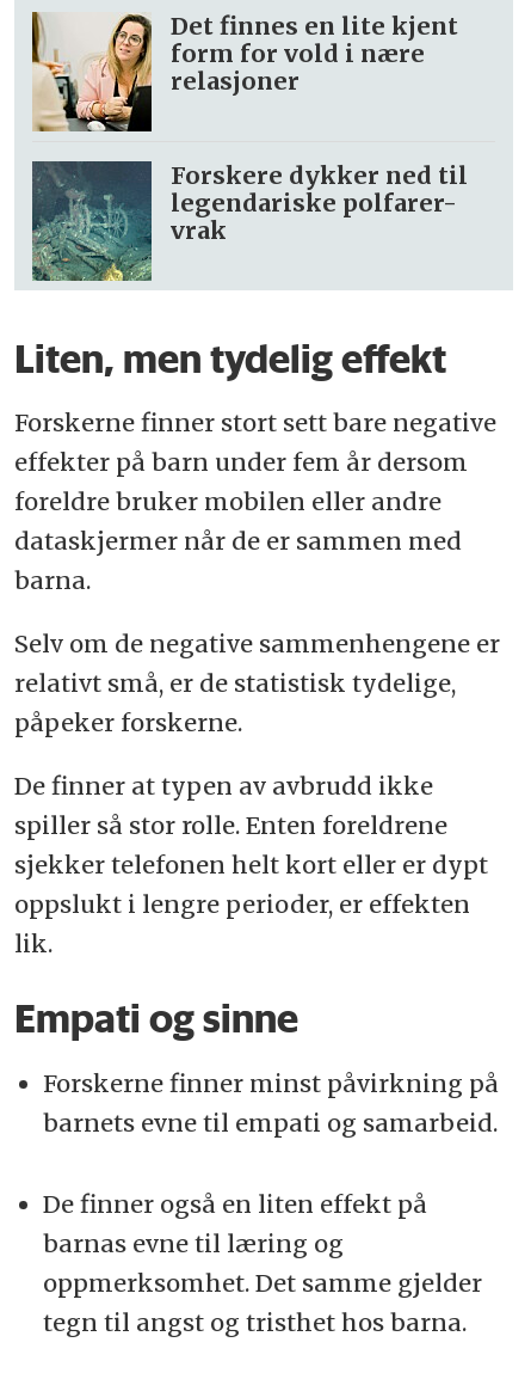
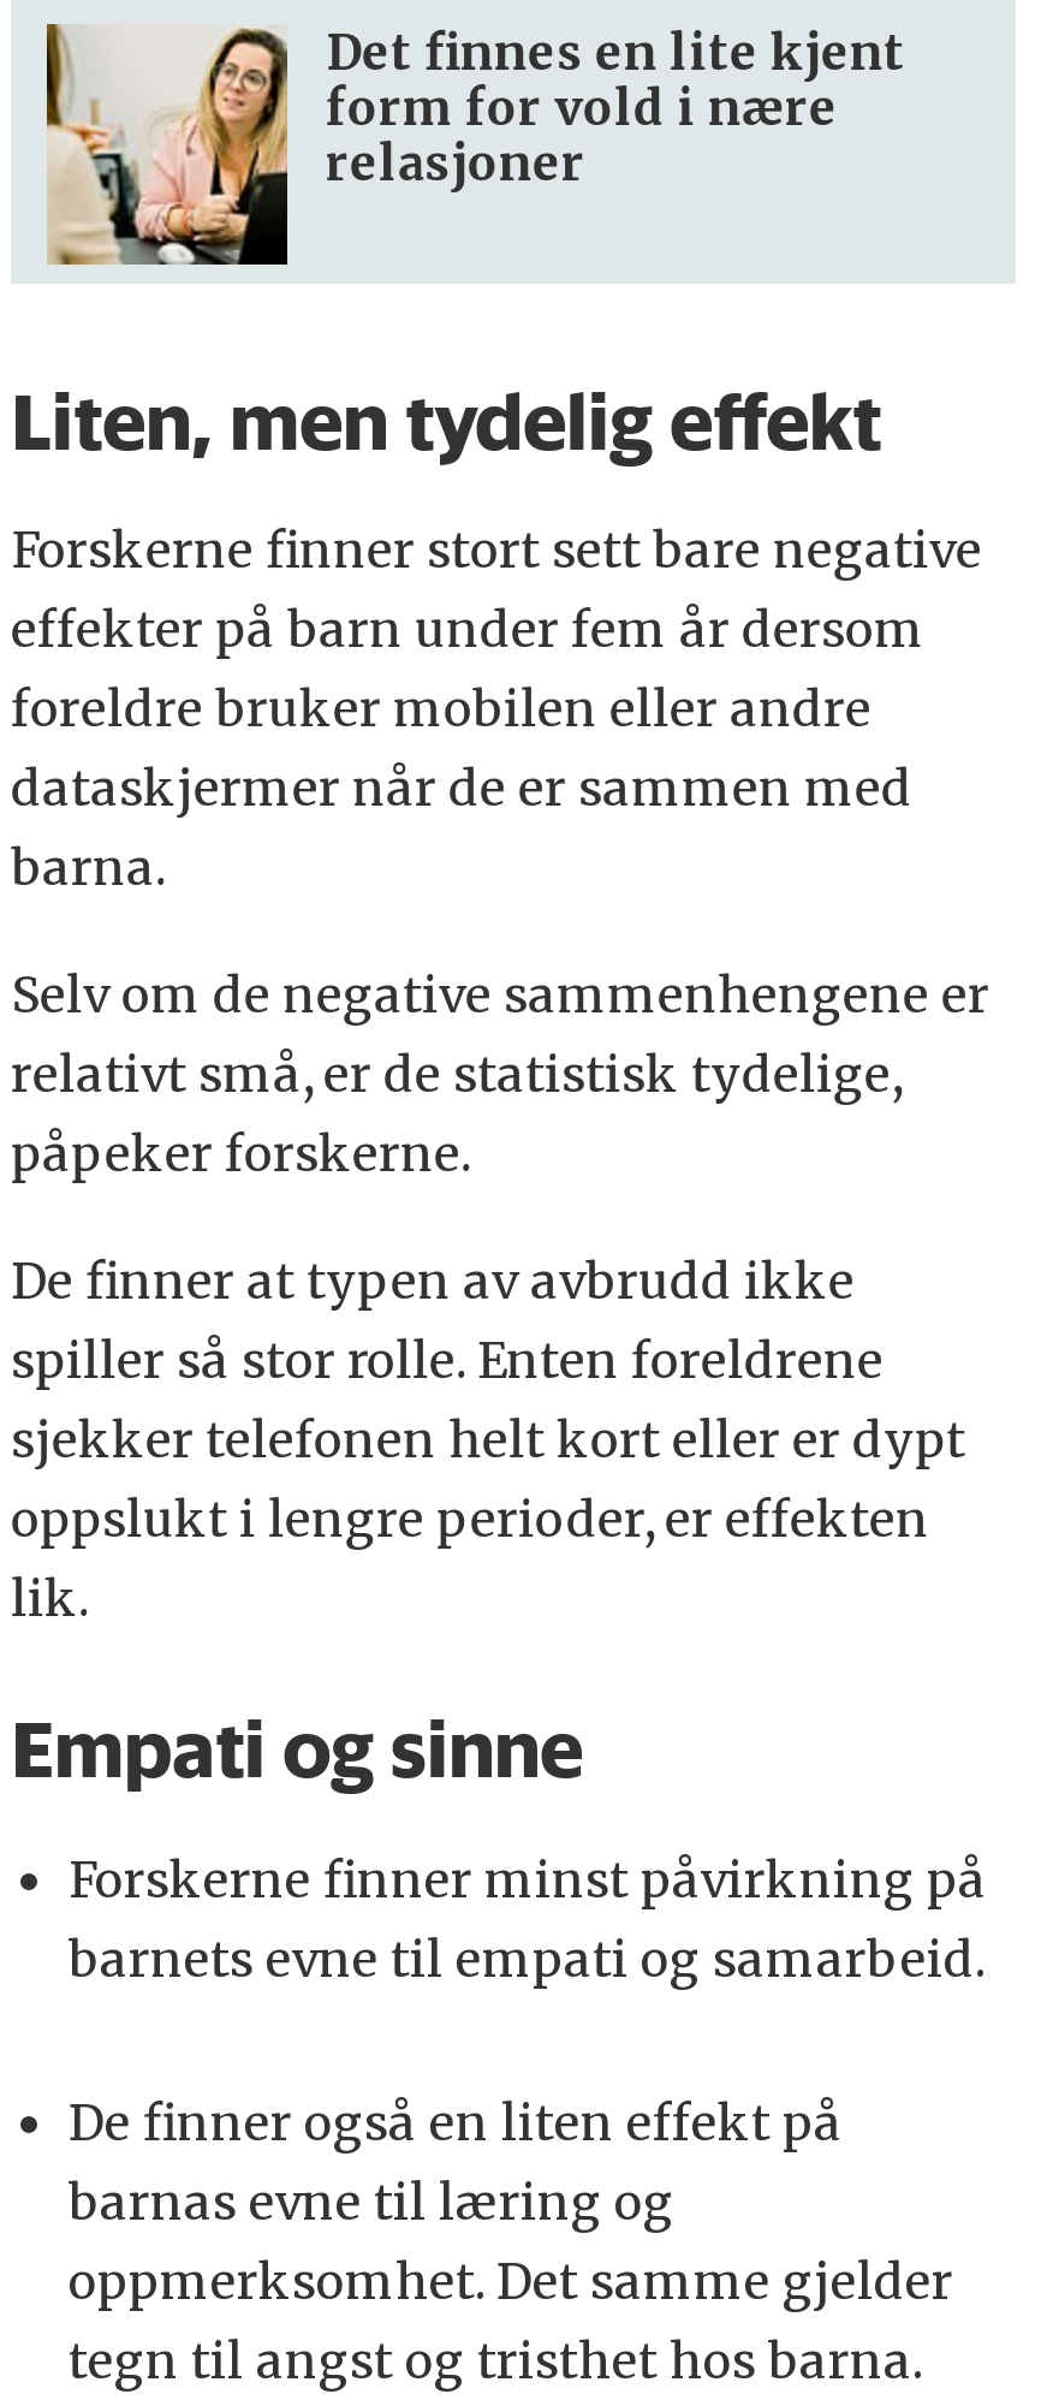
[31,160,468,282] [image] | Forskere dykker ned til | legendariske polfarer- | vrak -> none

